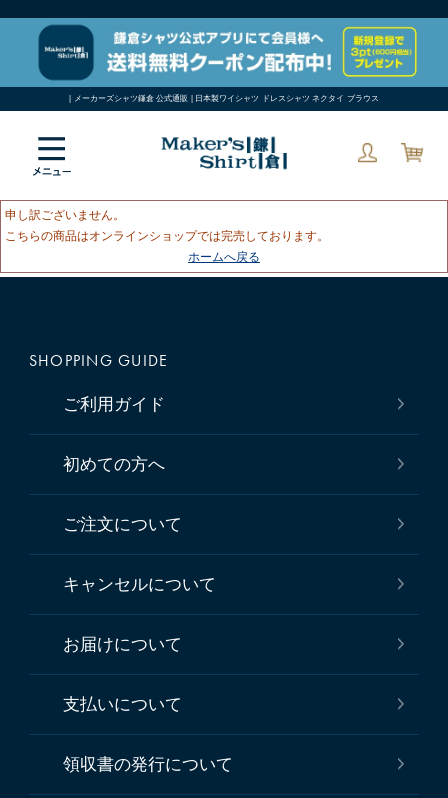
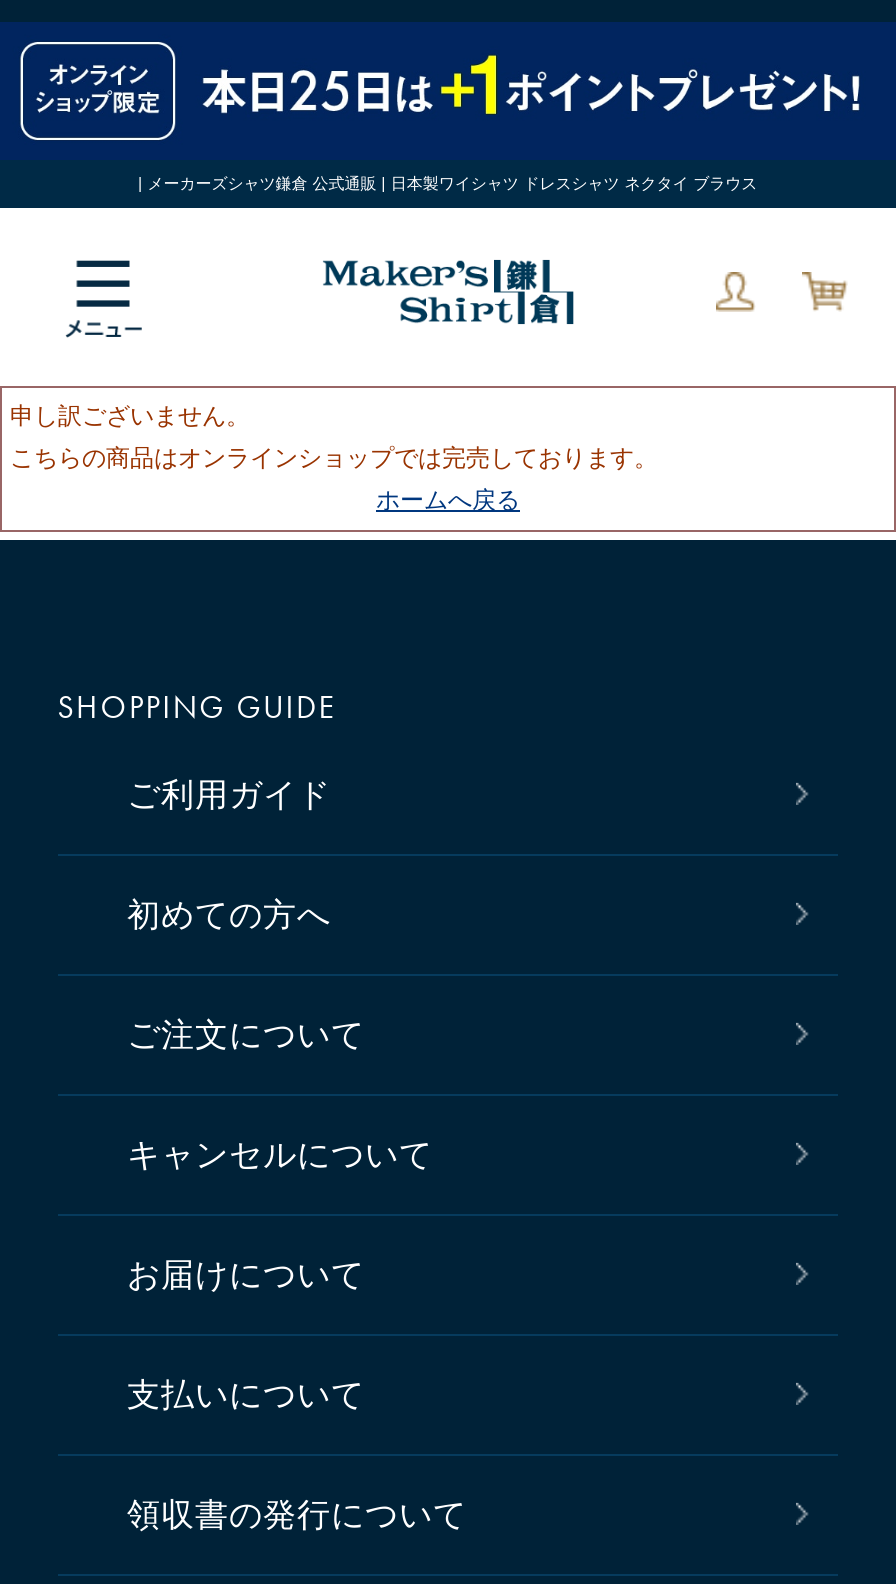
[3,17,445,88] [image] -> [6,22,890,160] [image]

